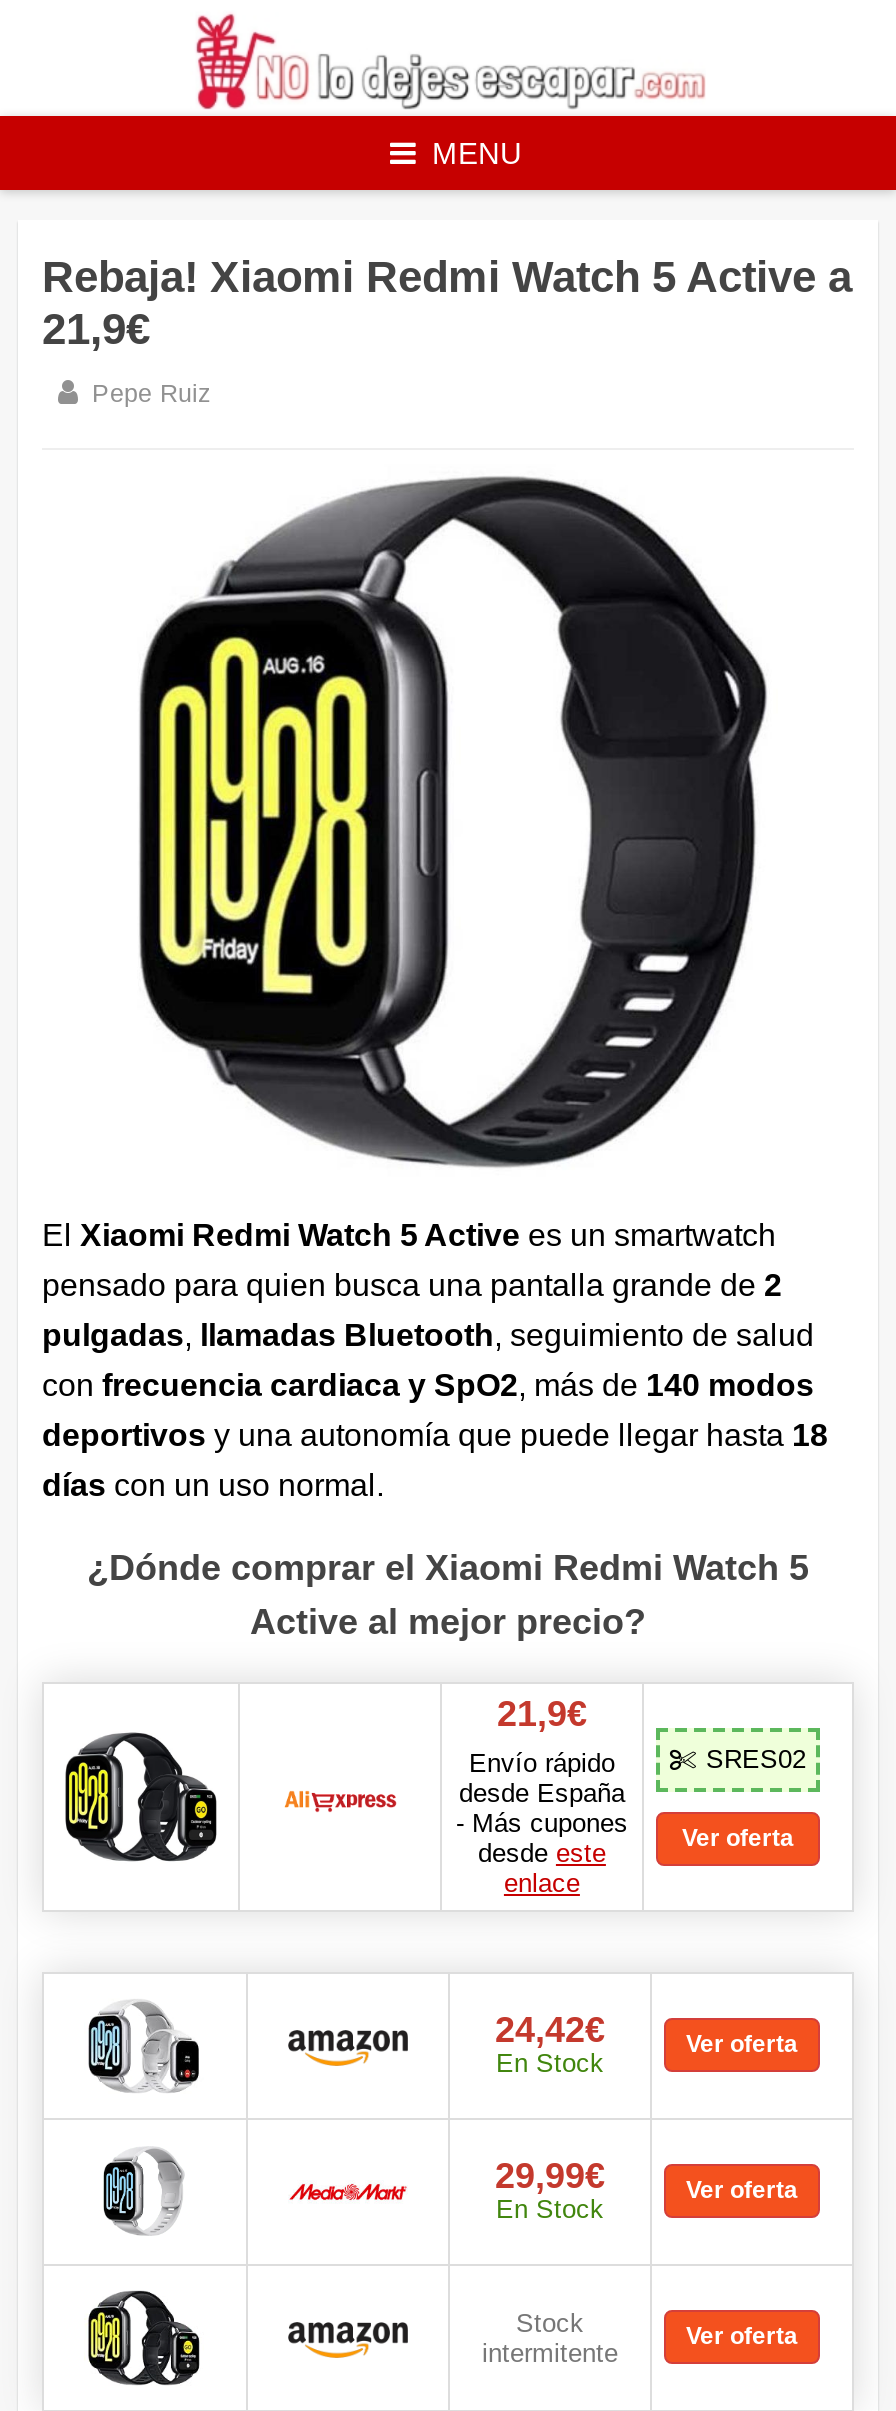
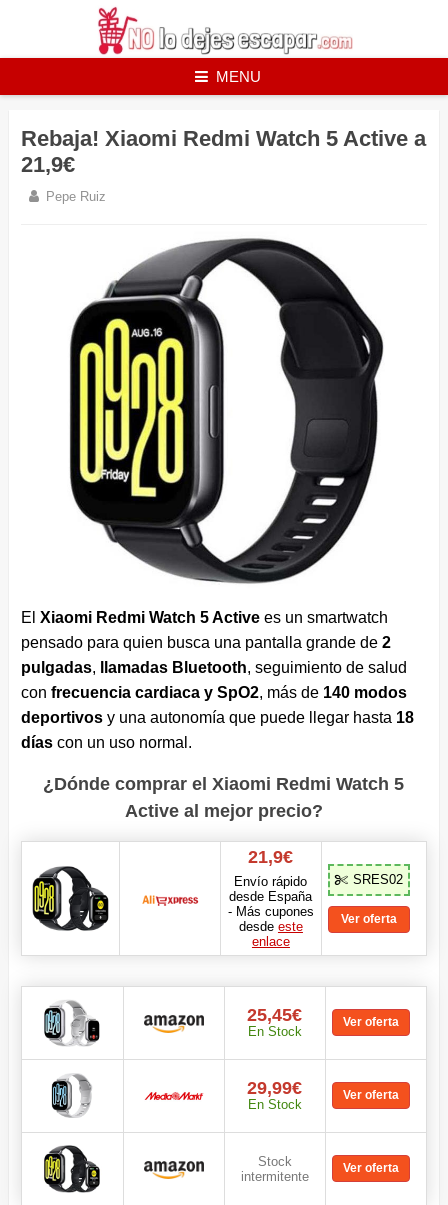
[495,2011,605,2051] 24,42€ -> [247,1005,302,1025] 25,45€

